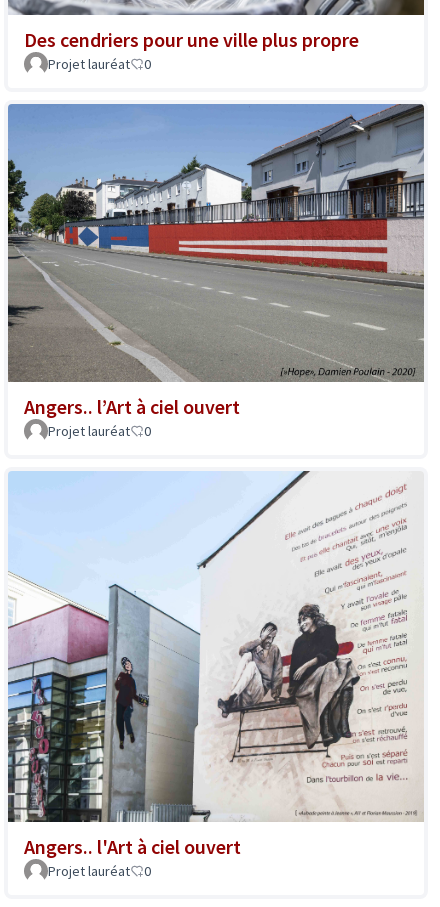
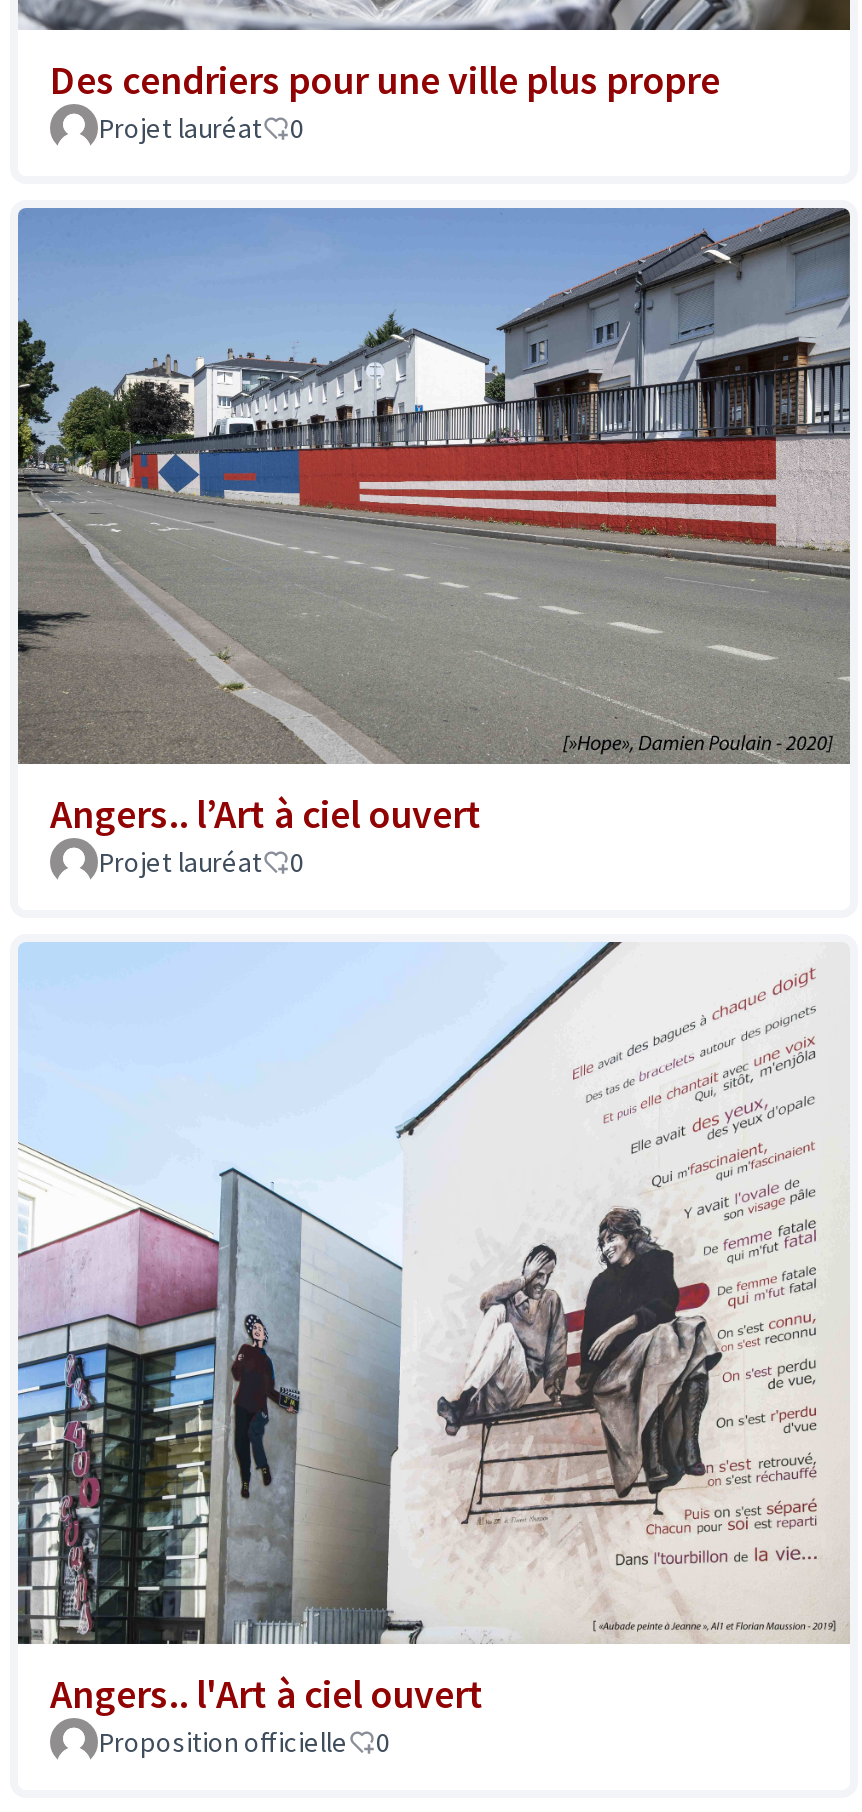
[48,862,130,880] Projet lauréat -> [98,1725,348,1761] Proposition officielle

